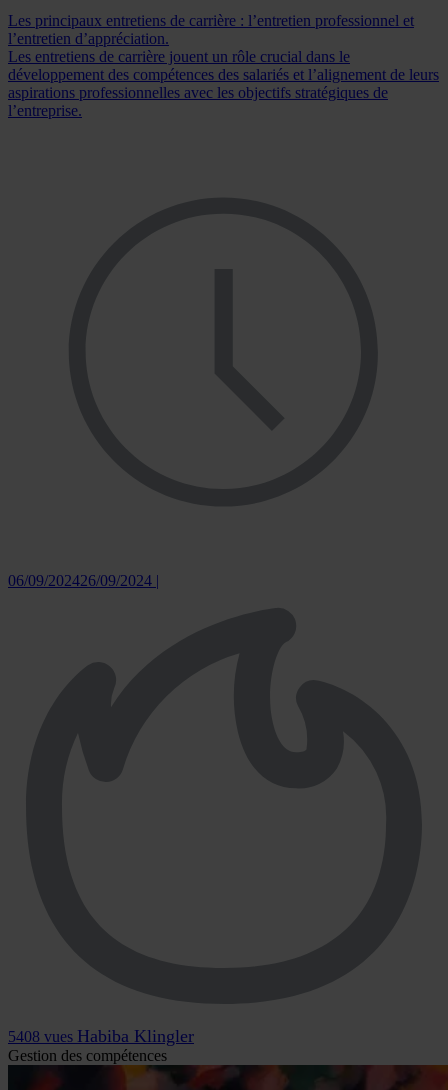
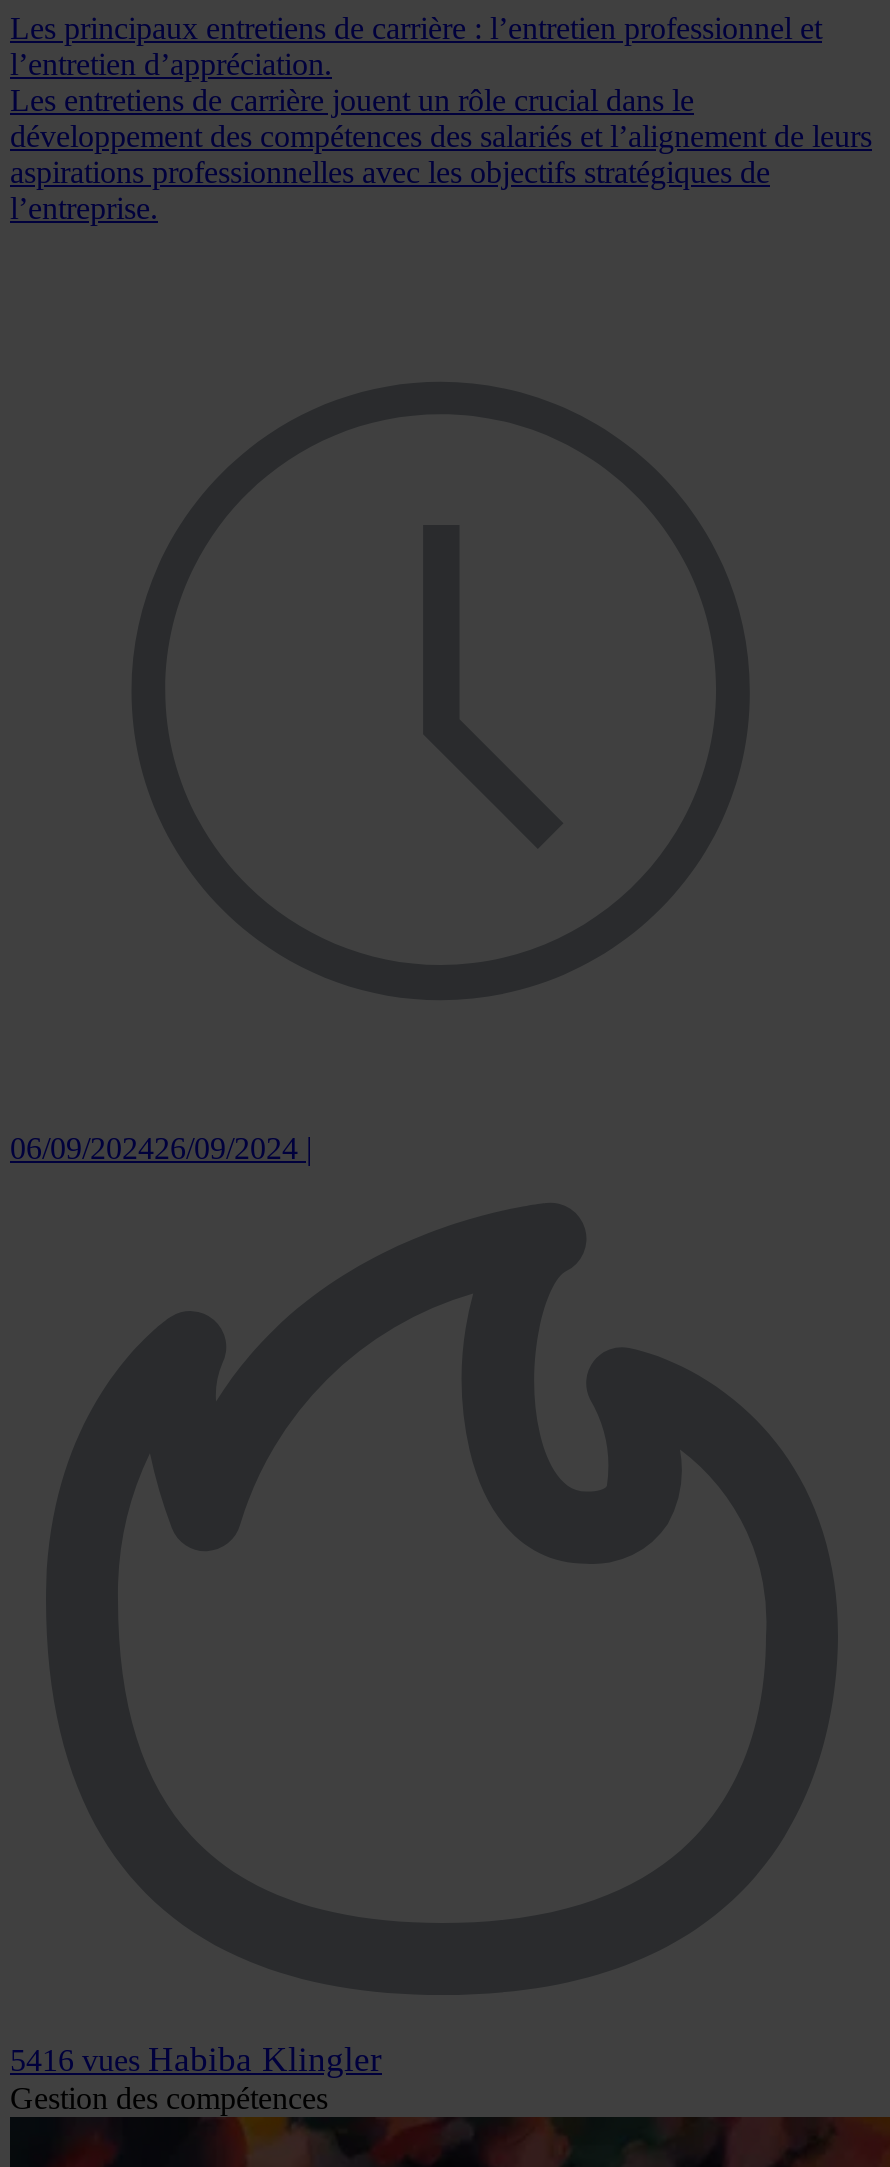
[8,1026,194,1046] 5408 vues Habiba Klingler -> [10,2039,382,2079] 5416 vues Habiba Klingler

